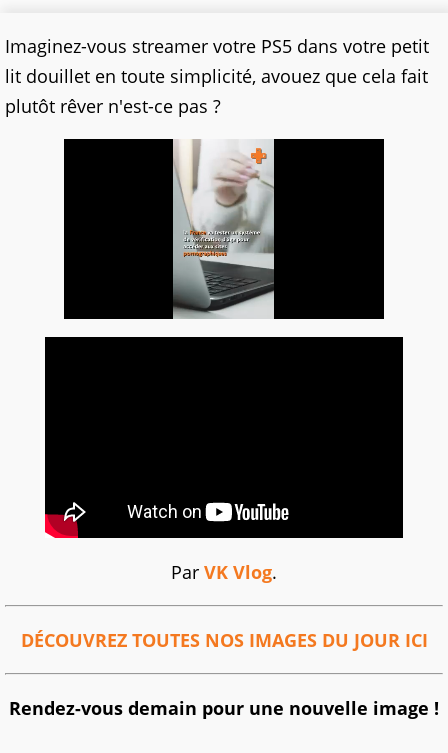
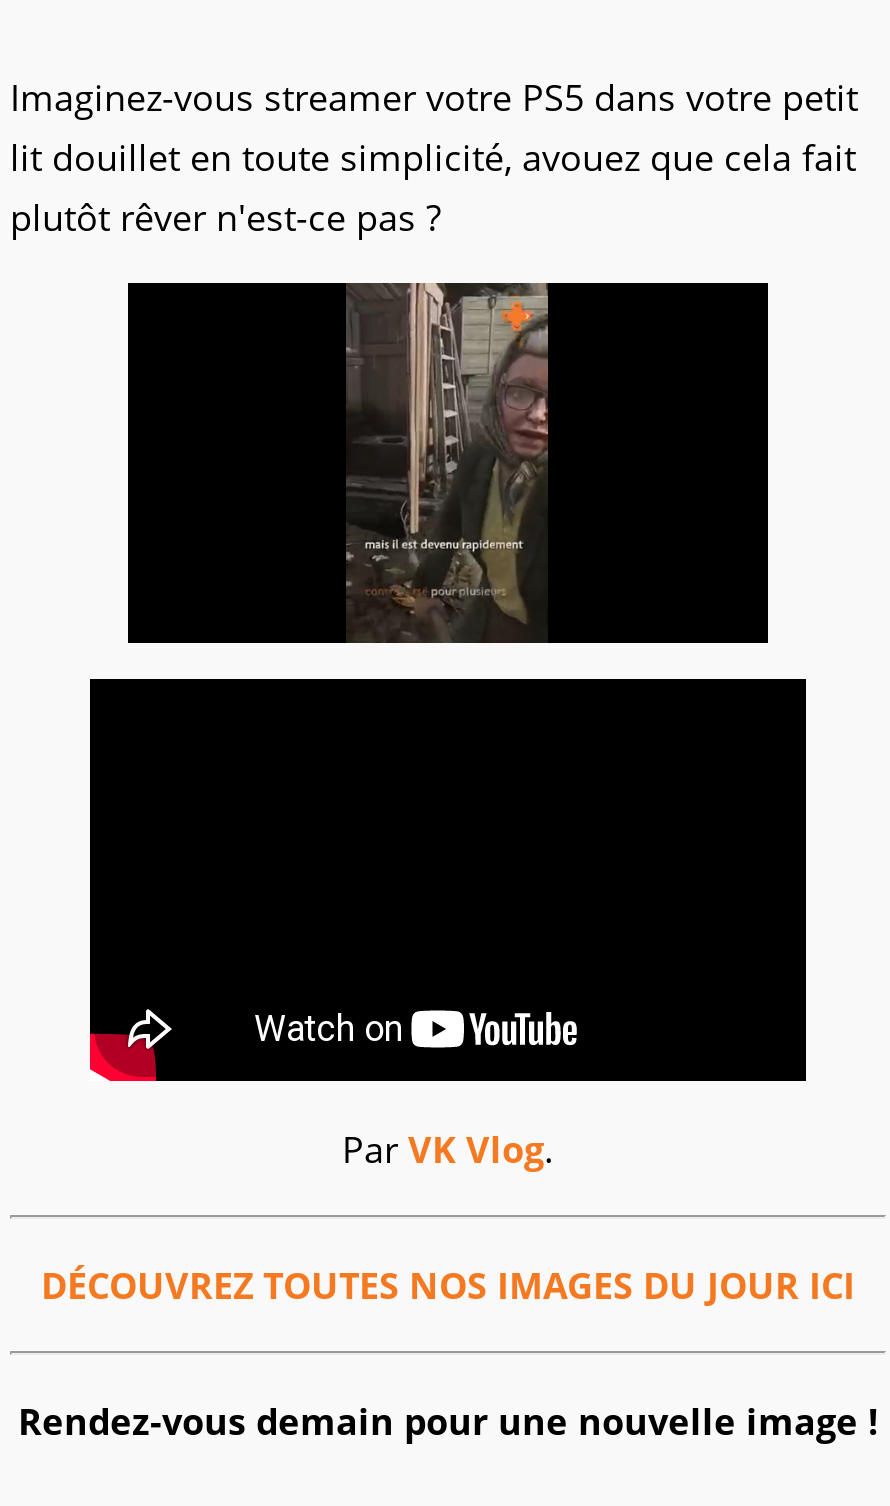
[172,139,275,319] [image] -> [346,281,550,645] [image]

